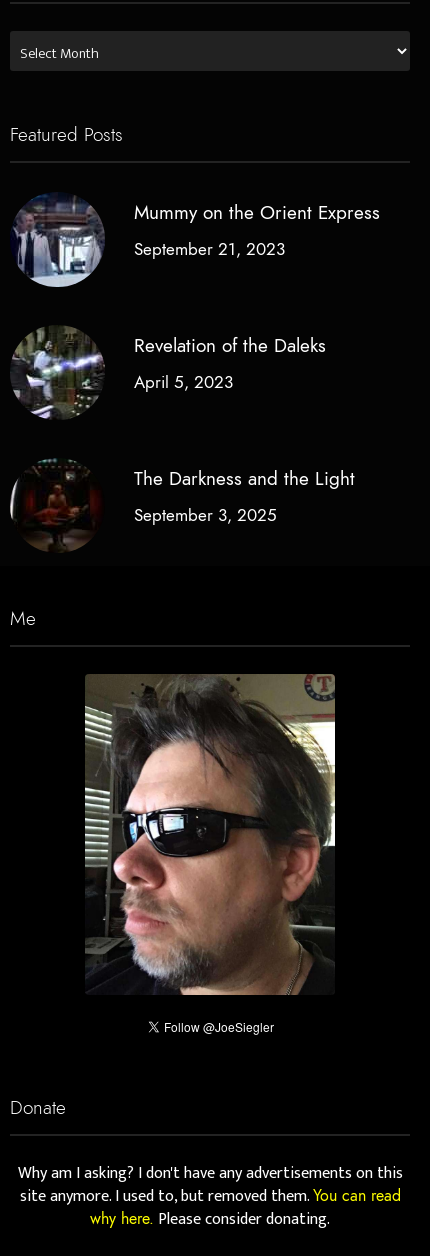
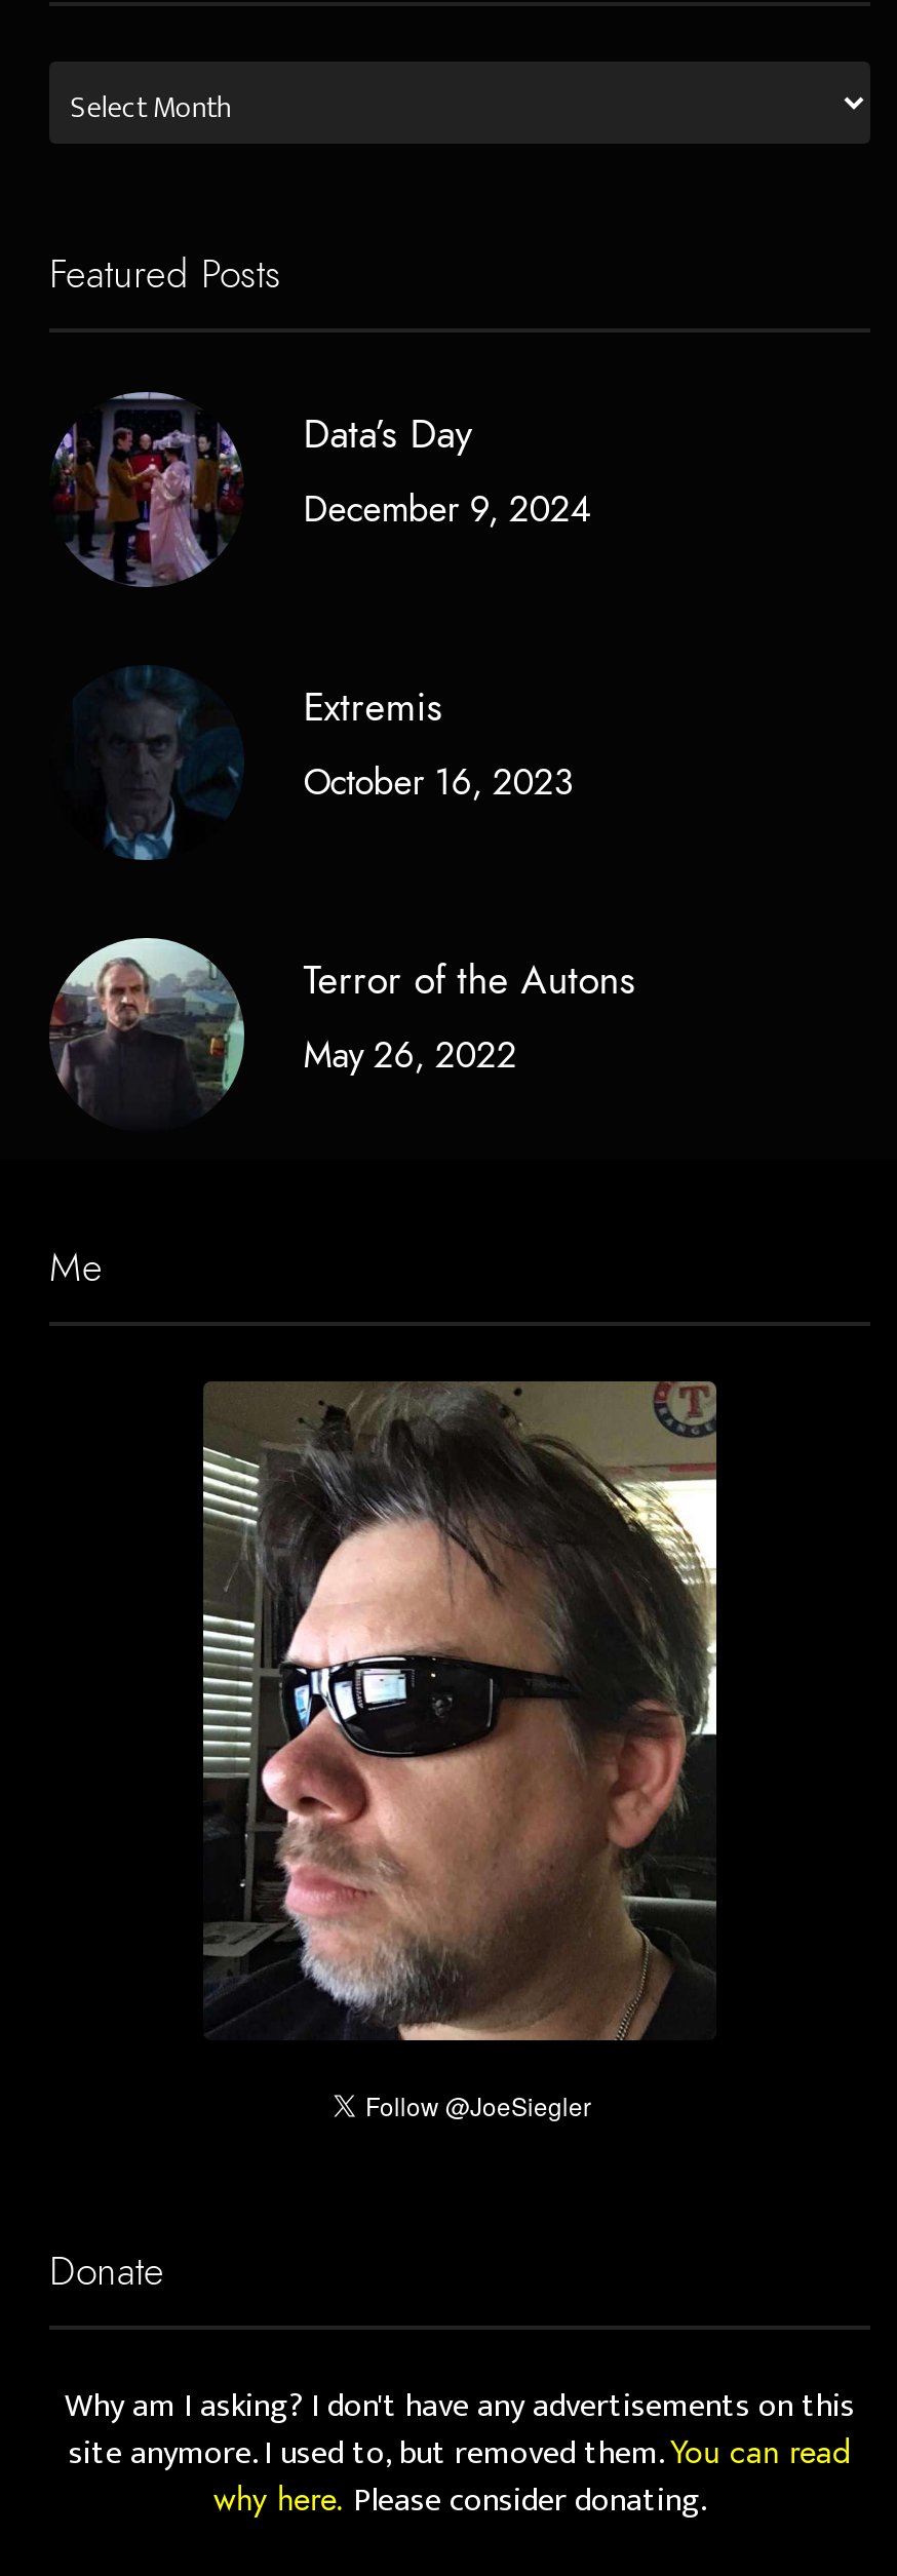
[12,192,380,287] [image] | Mummy on the Orient Express | September 21, 2023 -> [53,390,591,585] [image] | Data’s Day | December 9, 2024
[11,326,326,420] [image] | Revelation of the Daleks | April 5, 2023 -> [53,667,572,862] [image] | Extremis | October 16, 2023
[10,458,355,551] [image] | The Darkness and the Light | September 3, 2025 -> [51,936,636,1127] [image] | Terror of the Autons | May 26, 2022

